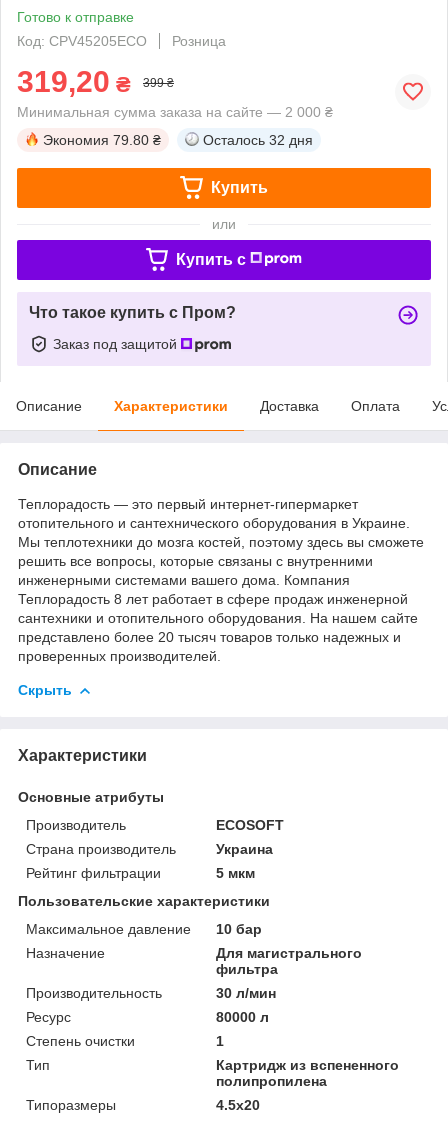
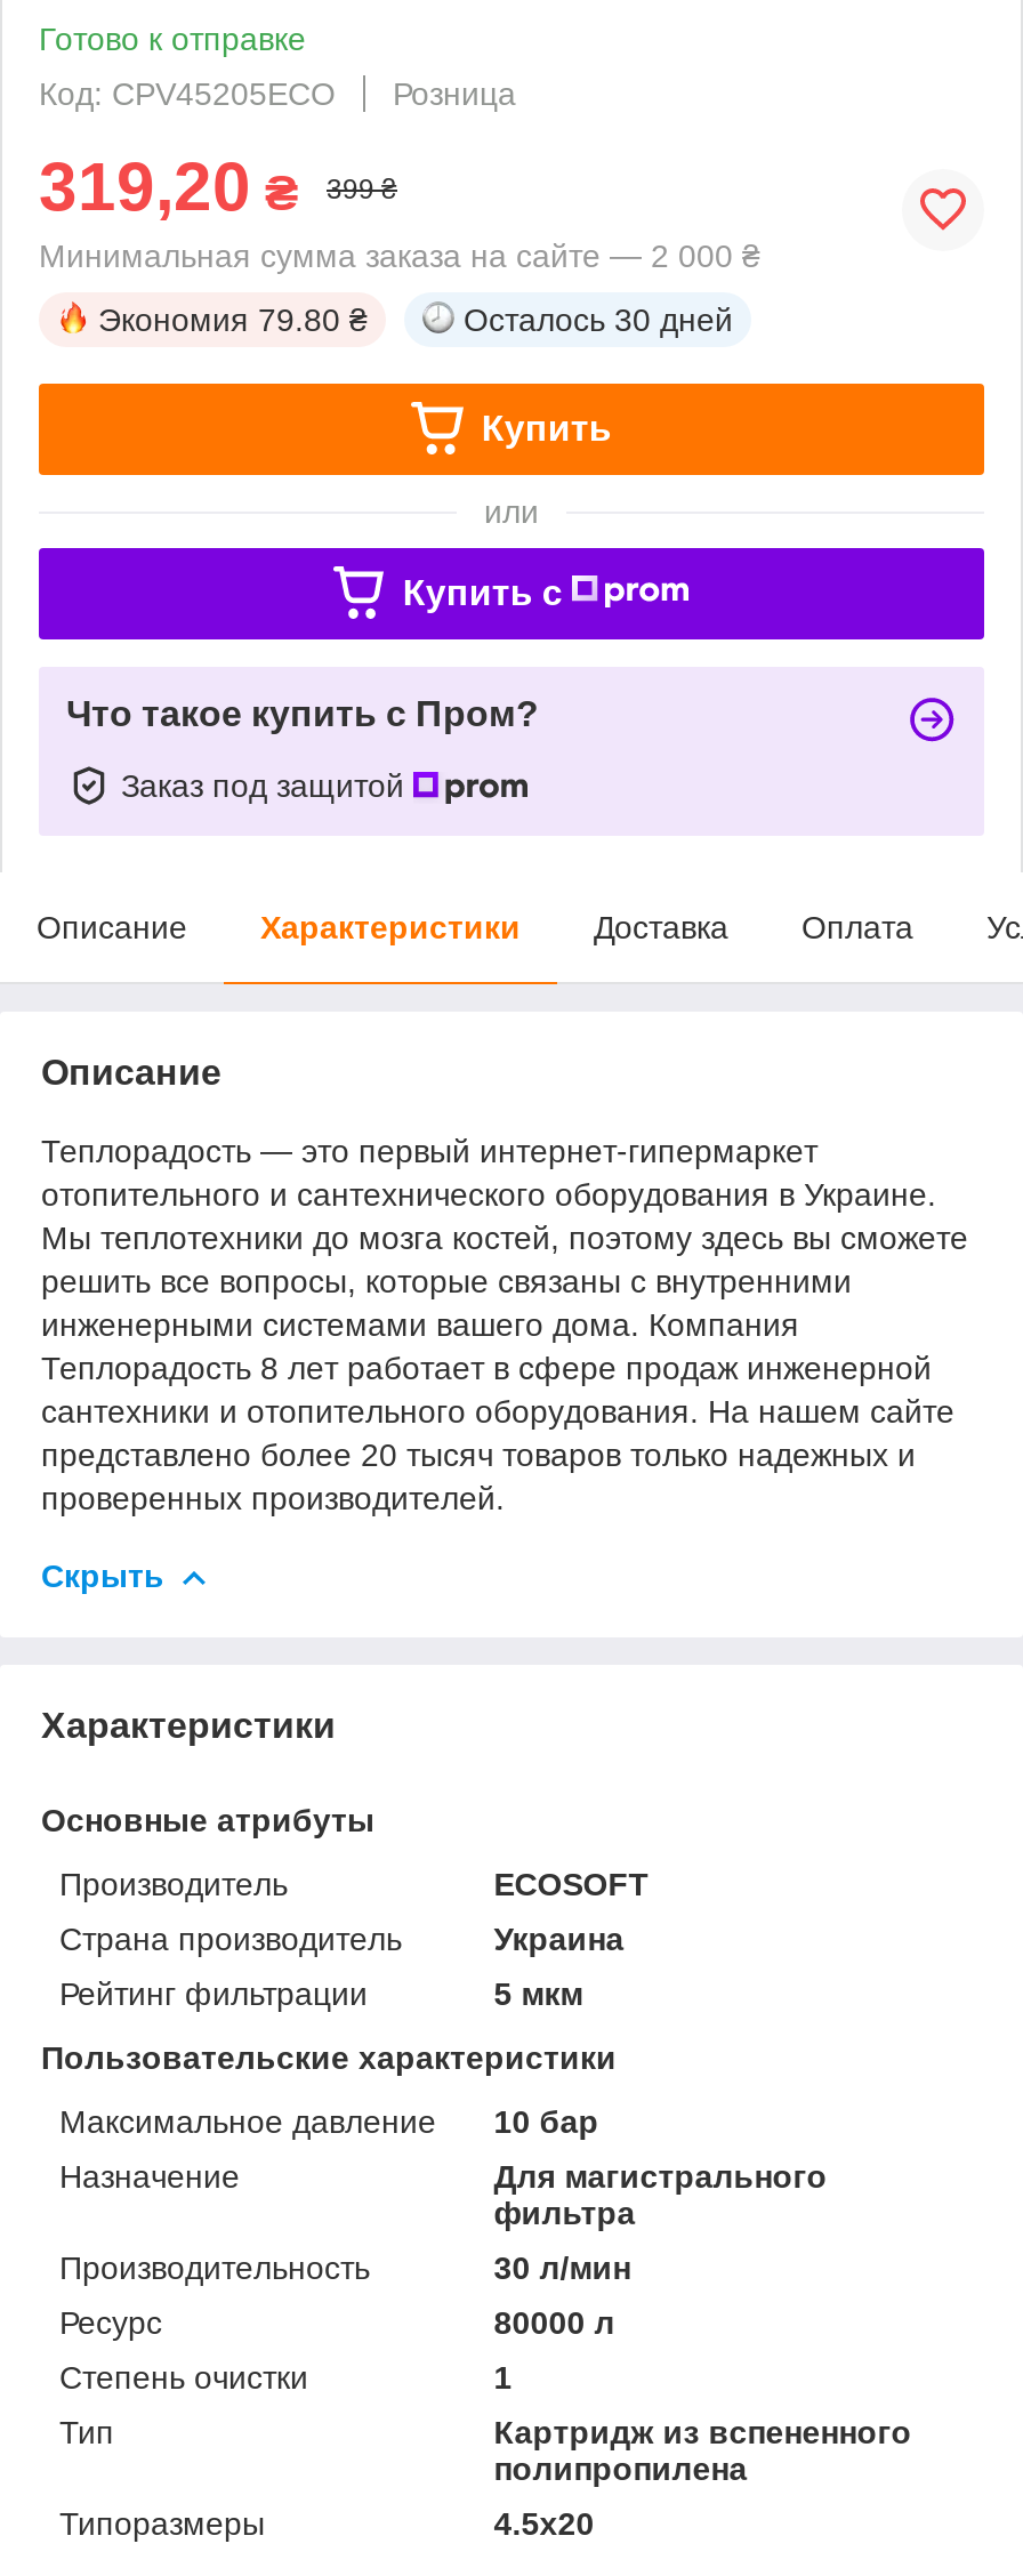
[203,132,313,148] Осталось 32 дня -> [464,301,733,338] Осталось 30 дней

